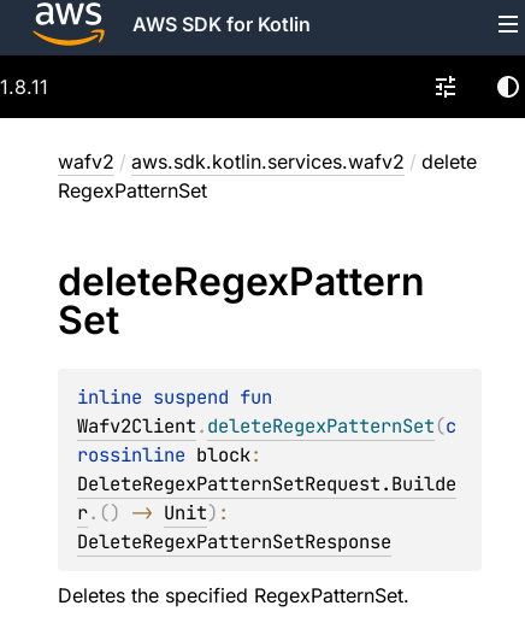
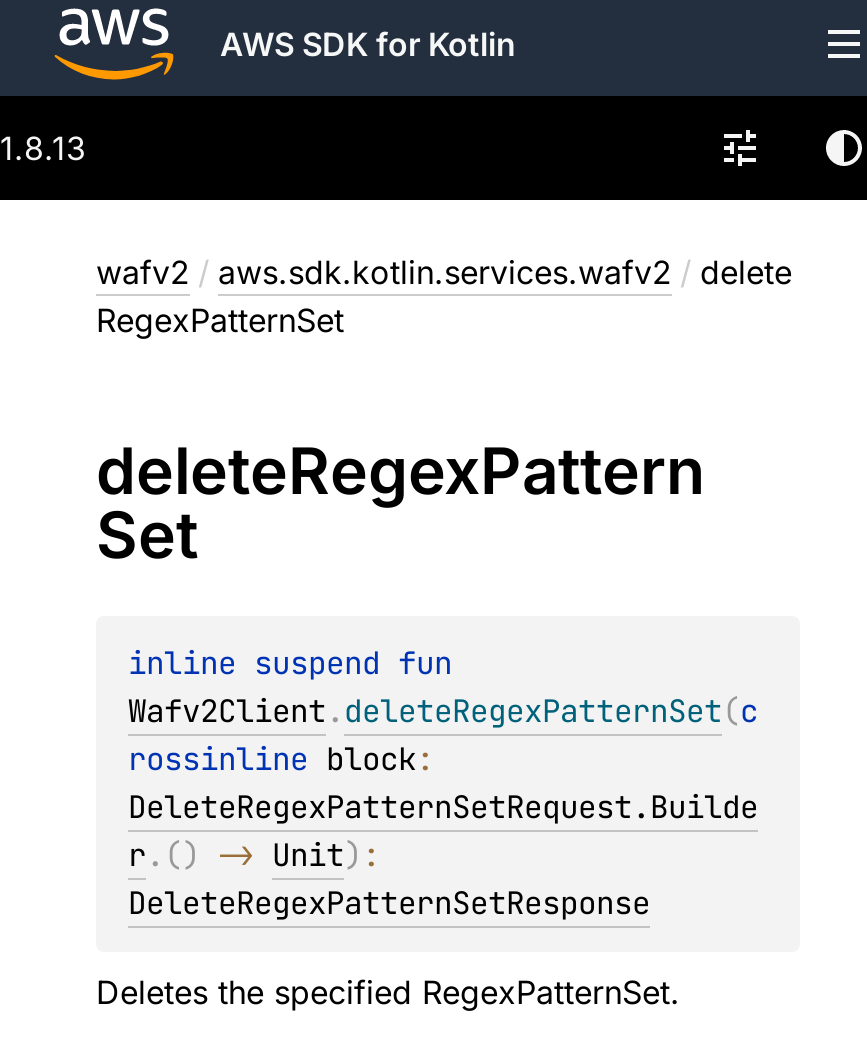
[0,75,48,99] 1.8.11 -> [0,128,86,168] 1.8.13

